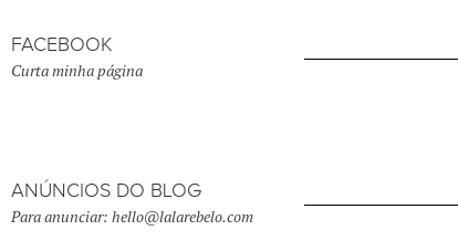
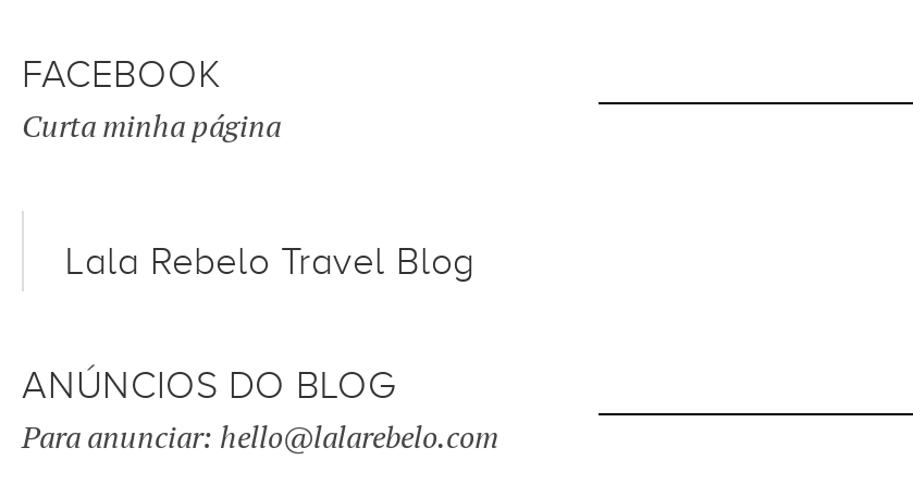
none -> [65,239,474,283] Lala Rebelo Travel Blog

